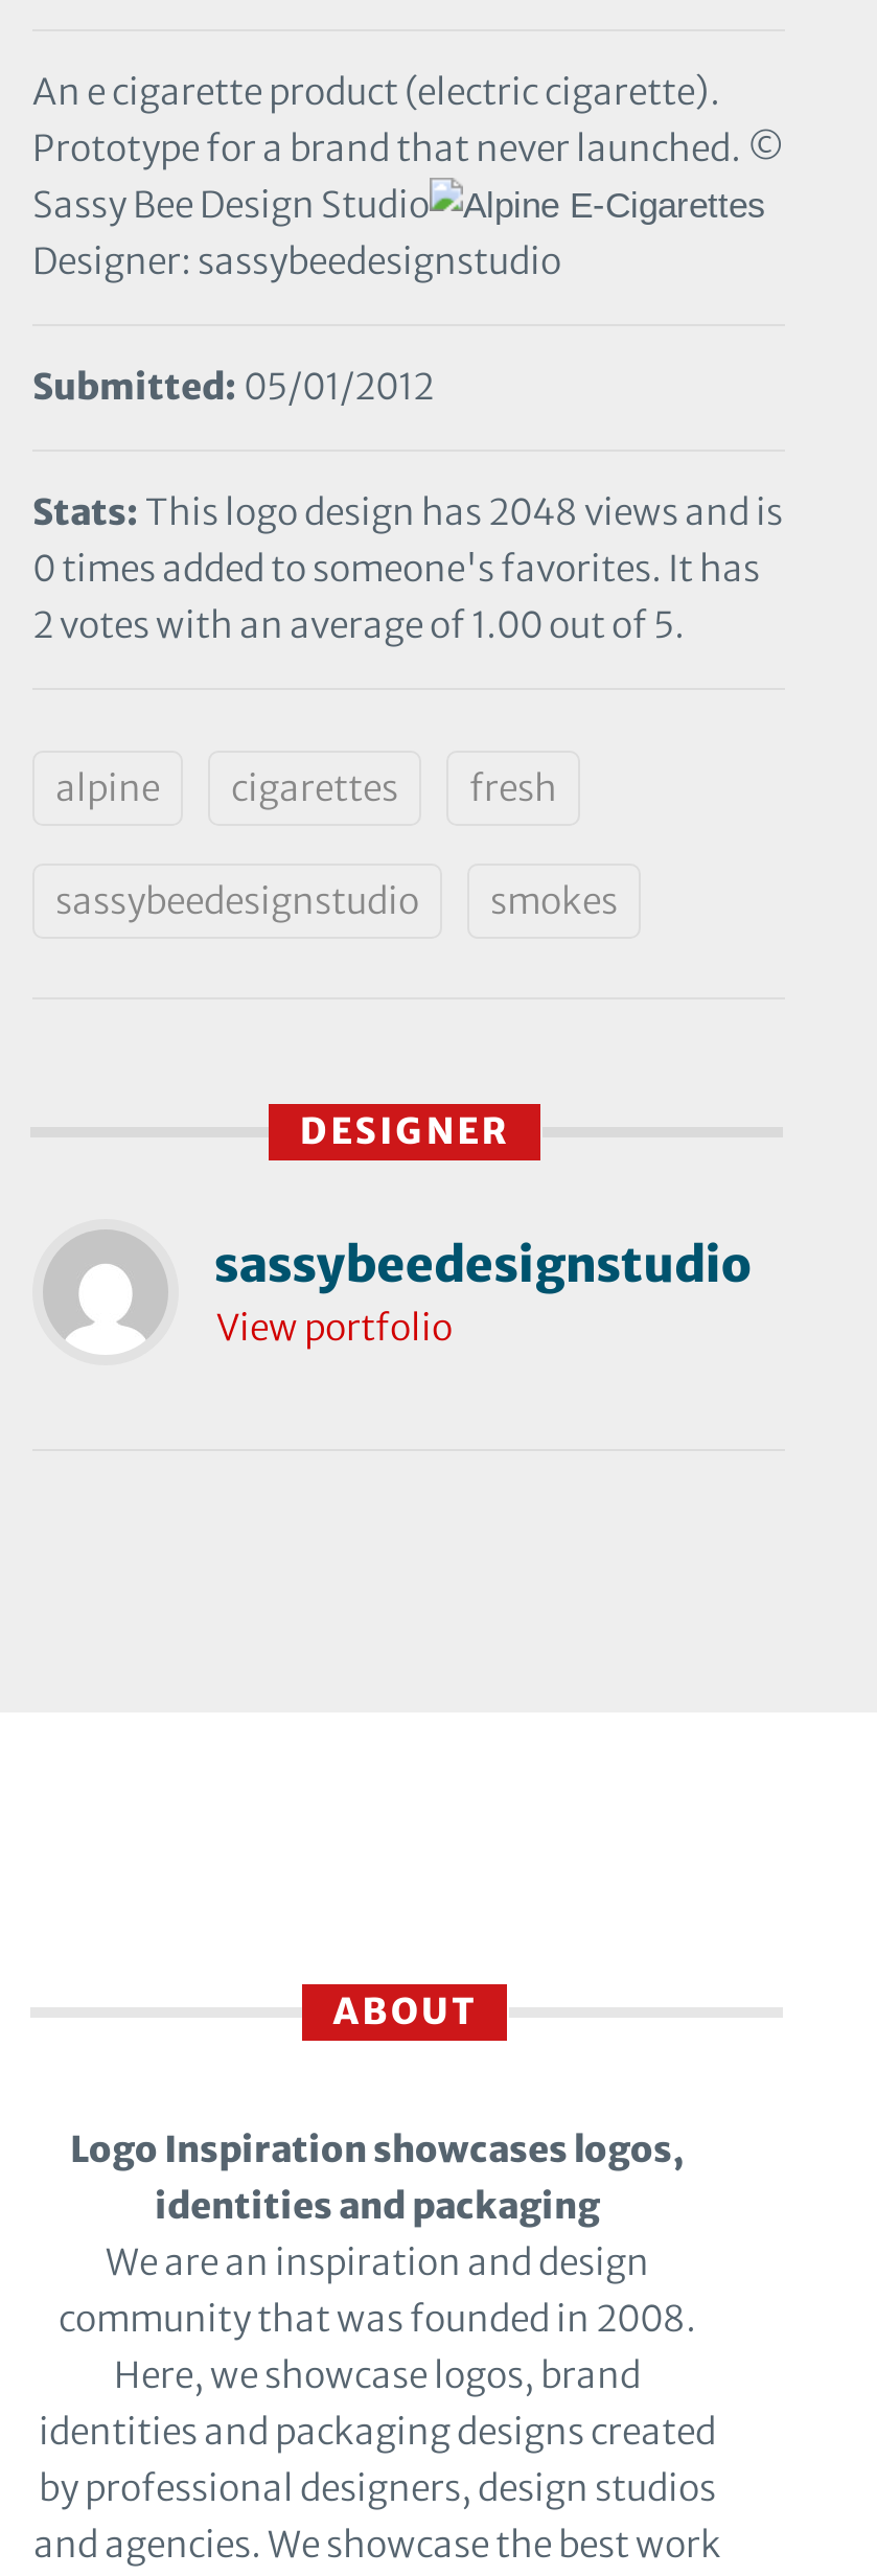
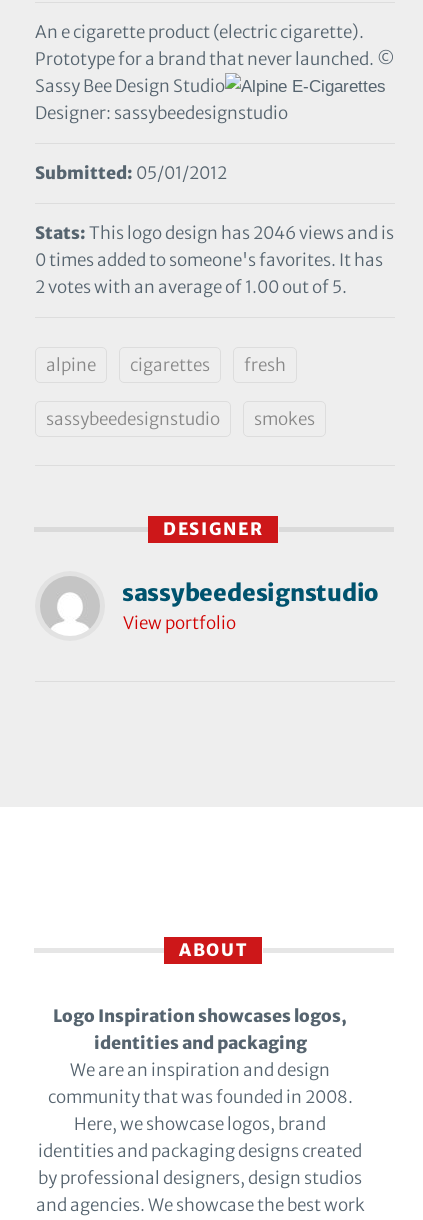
[32,488,783,534] Stats: This logo design has 2048 views and is -> [35,222,394,244] Stats: This logo design has 2046 views and is

